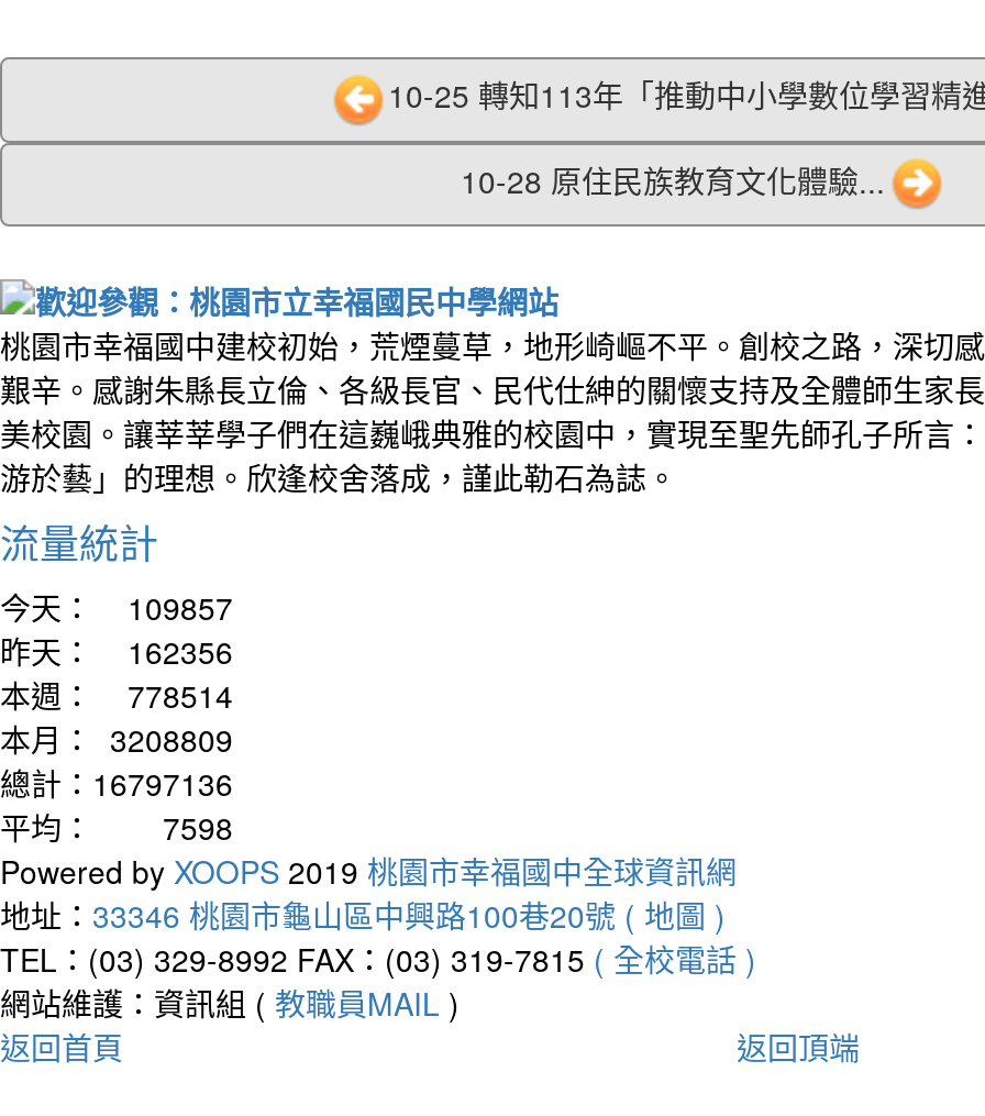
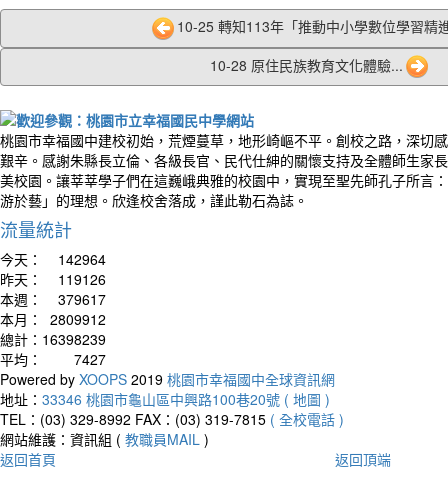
[0,585,233,629] 今天： 109857 -> [0,249,106,269] 今天： 142964
[0,629,233,673] 昨天： 162356 -> [0,269,106,289] 昨天： 119126
[0,673,233,717] 本週： 778514 -> [0,289,106,309] 本週： 379617
[0,717,233,761] 本月： 3208809 -> [0,309,106,329] 本月： 2809912
[0,761,233,805] 總計：16797136 -> [0,329,106,349] 總計：16398239
[0,805,233,849] 平均： 7598 -> [0,349,106,369] 平均： 7427

